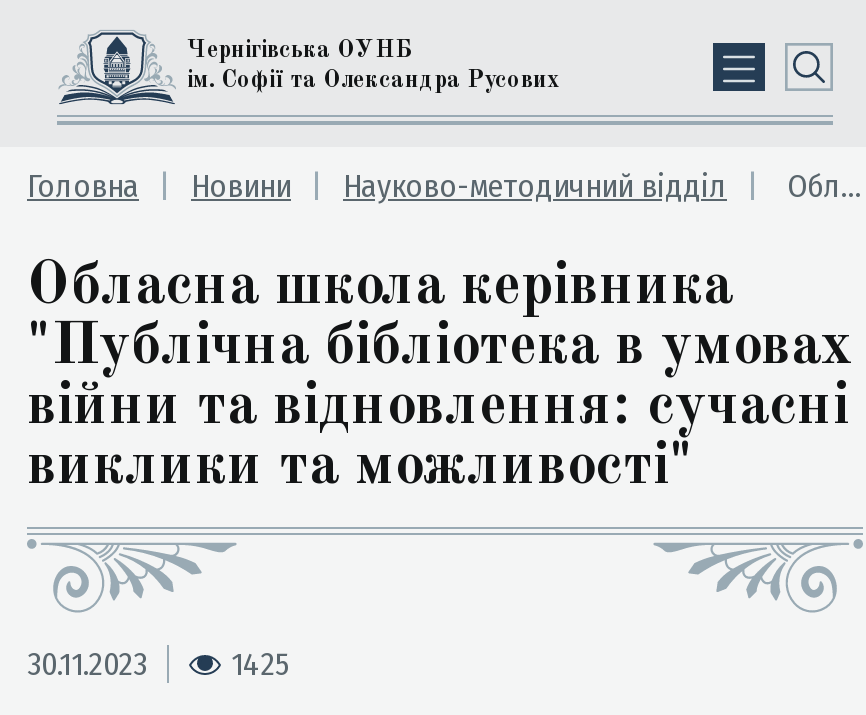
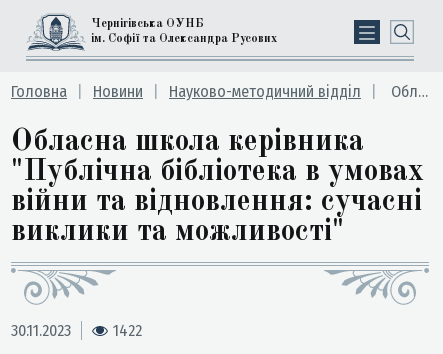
[231,645,289,683] 1425 -> [113,321,142,340] 1422

